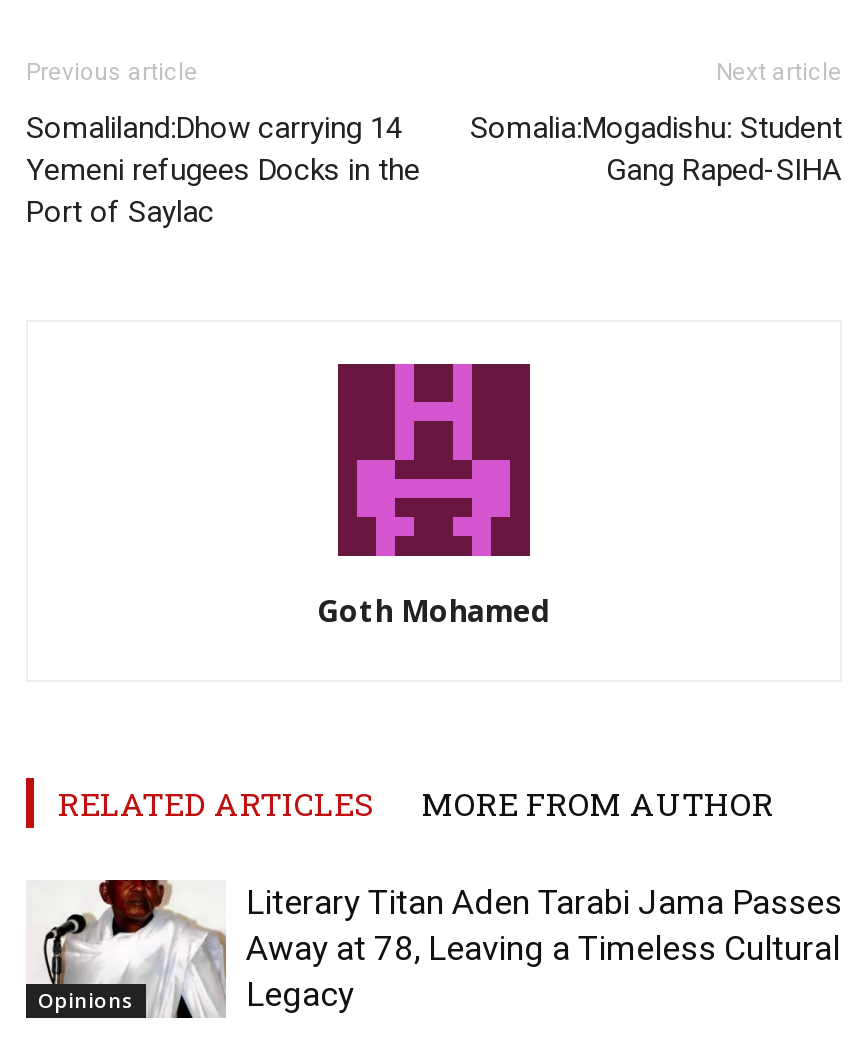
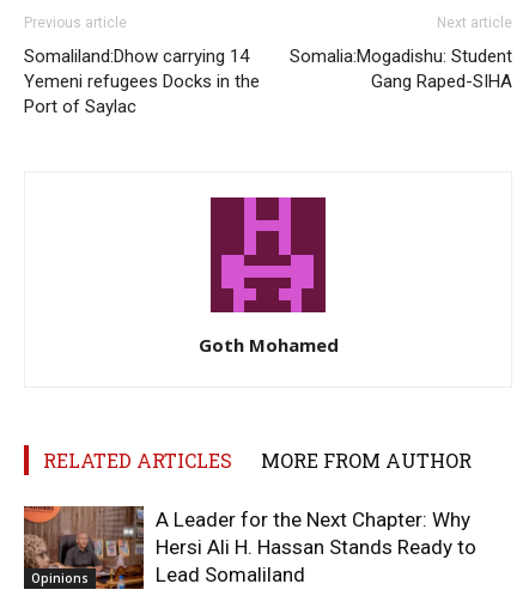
[26,878,842,1020] [image] | Literary Titan Aden Tarabi Jama Passes | Away at 78, Leaving a Timeless Cultural | Legacy -> [23,505,476,590] [image] | A Leader for the Next Chapter: Why | Hersi Ali H. Hassan Stands Ready to | Lead Somaliland

